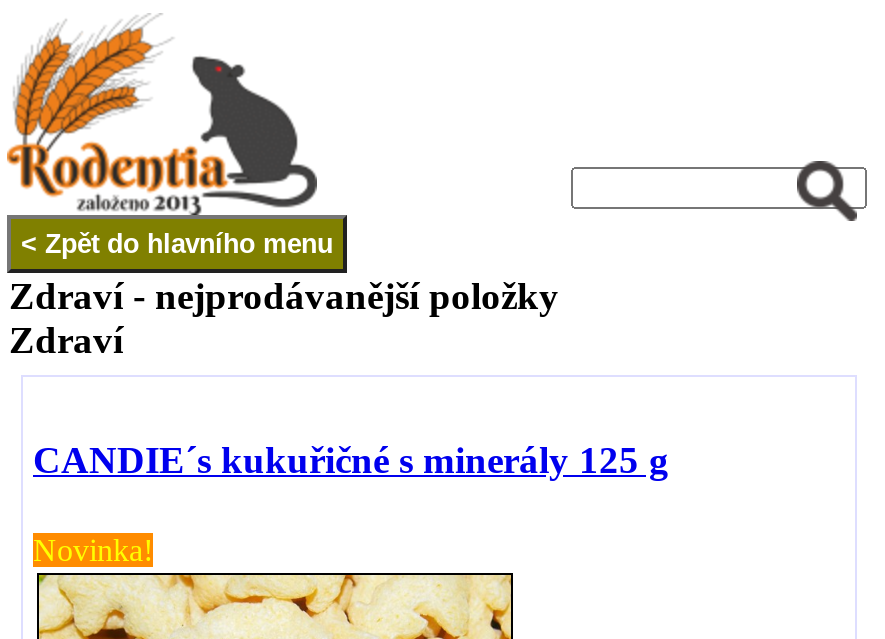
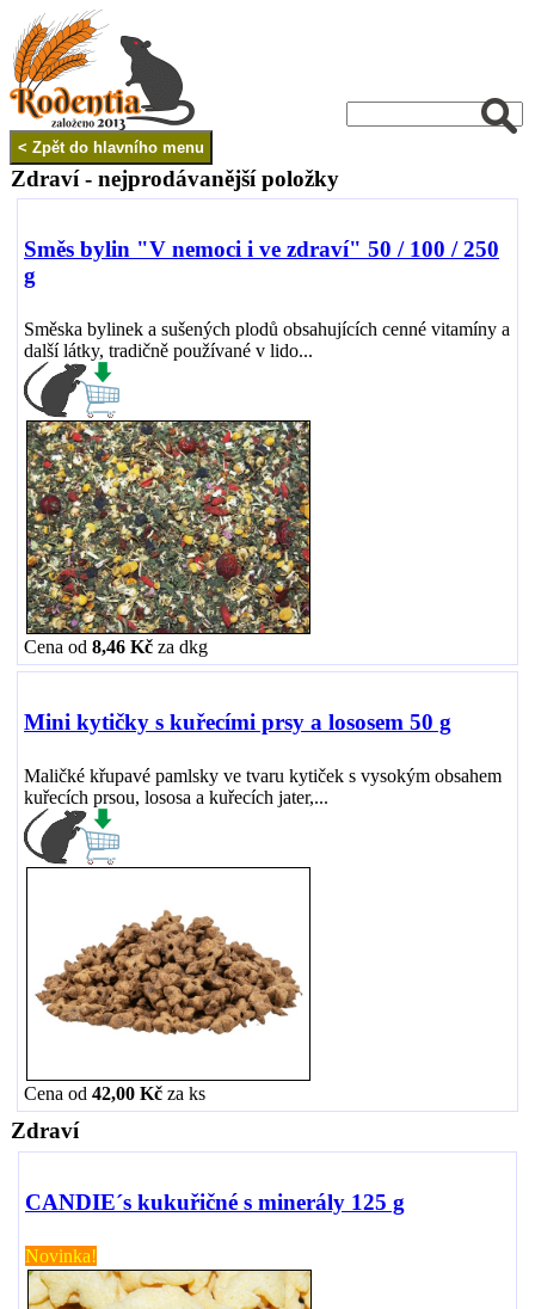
none -> [23,370,502,807] [image] | Cena od 8,46 Kč za dkg | Mini kytičky s kuřecími prsy a lososem 50 g | Maličké křupavé pamlsky ve tvaru kytiček s vysokým obsahem | kuřecích prsou, lososa a kuřecích jater,...
none -> [23,817,310,1104] [image] | Cena od 42,00 Kč za ks
none -> [24,236,510,361] Směs bylin "V nemoci i ve zdraví" 50 / 100 / 250 | g | Směska bylinek a sušených plodů obsahujících cenné vitamíny a | další látky, tradičně používané v lido...

